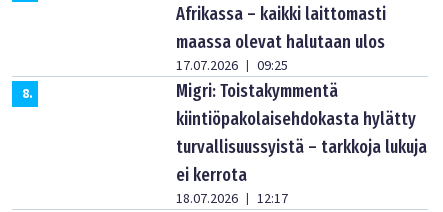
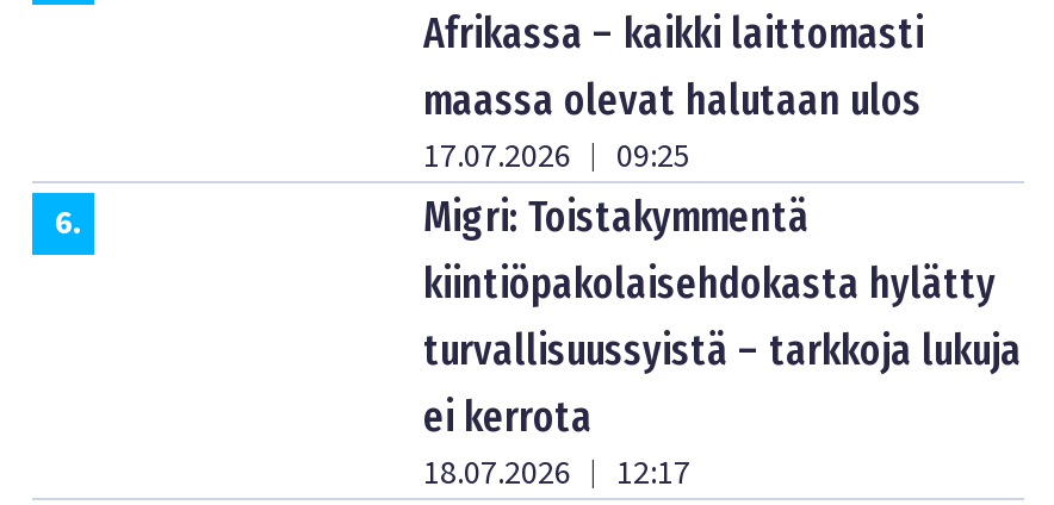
[21,84,32,104] 8. -> [55,200,81,247] 6.

